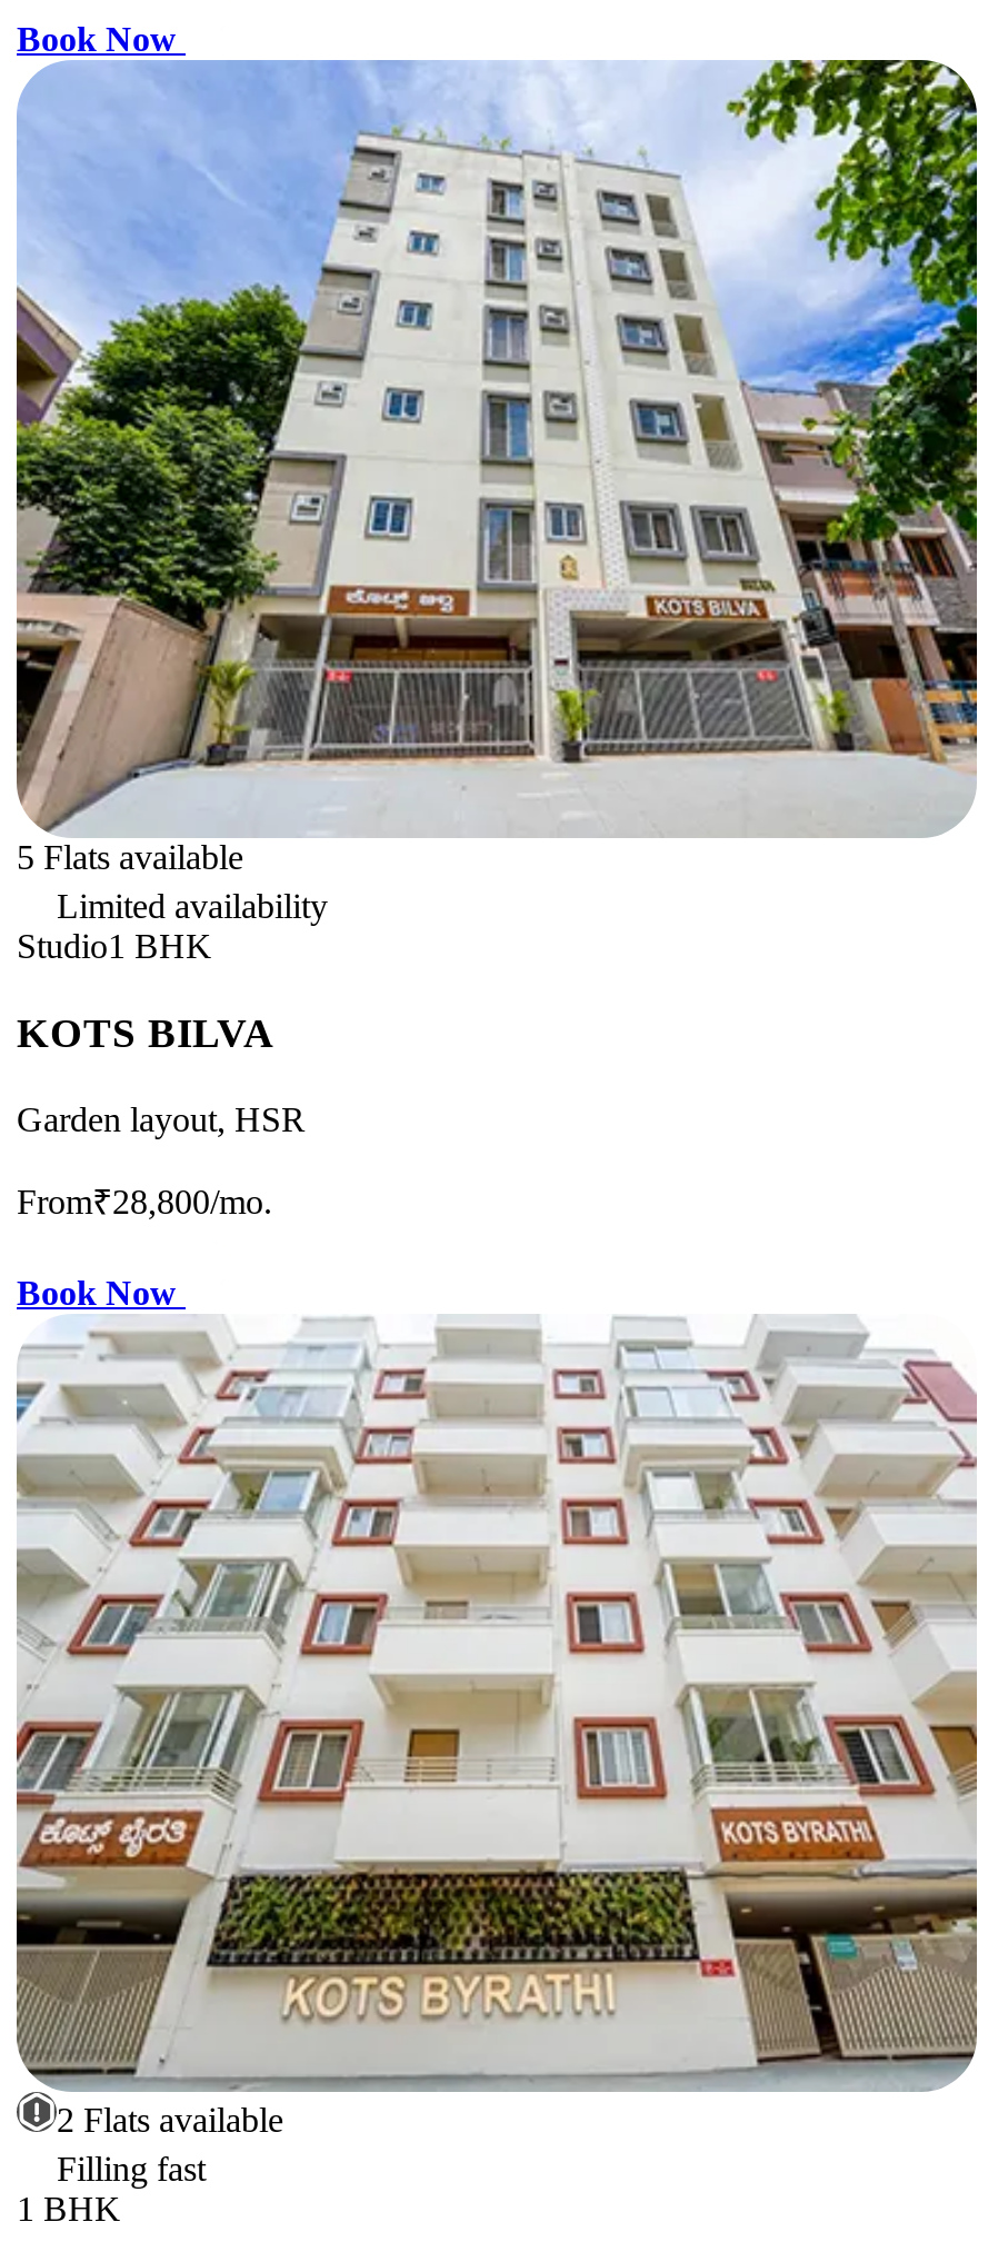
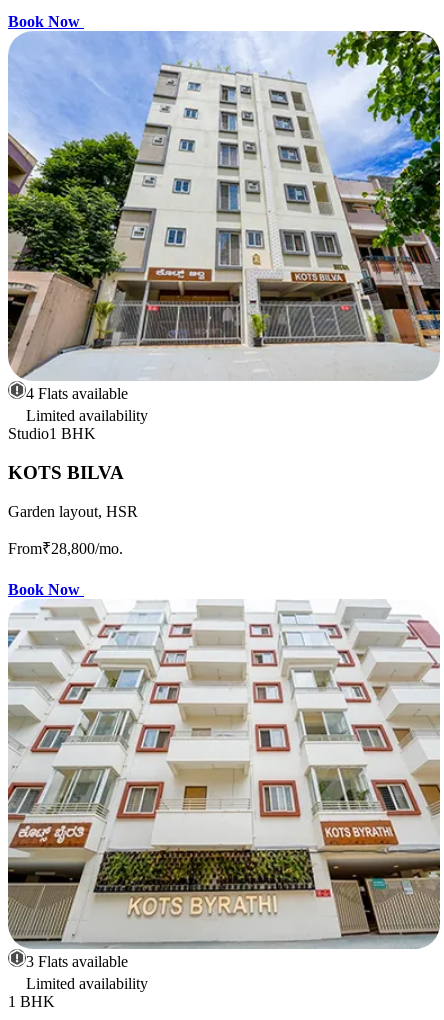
[17,839,243,877] 5 Flats available -> [26,385,128,402] 4 Flats available
[57,2100,283,2187] 2 Flats available | Filling fast -> [26,953,148,992] 3 Flats available | Limited availability

